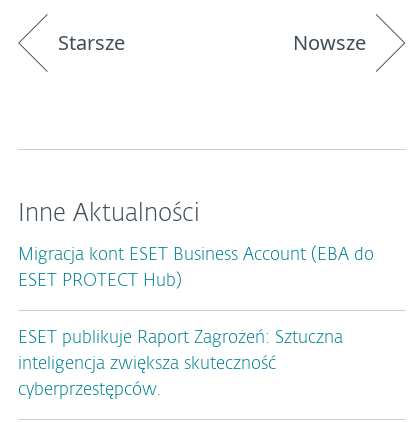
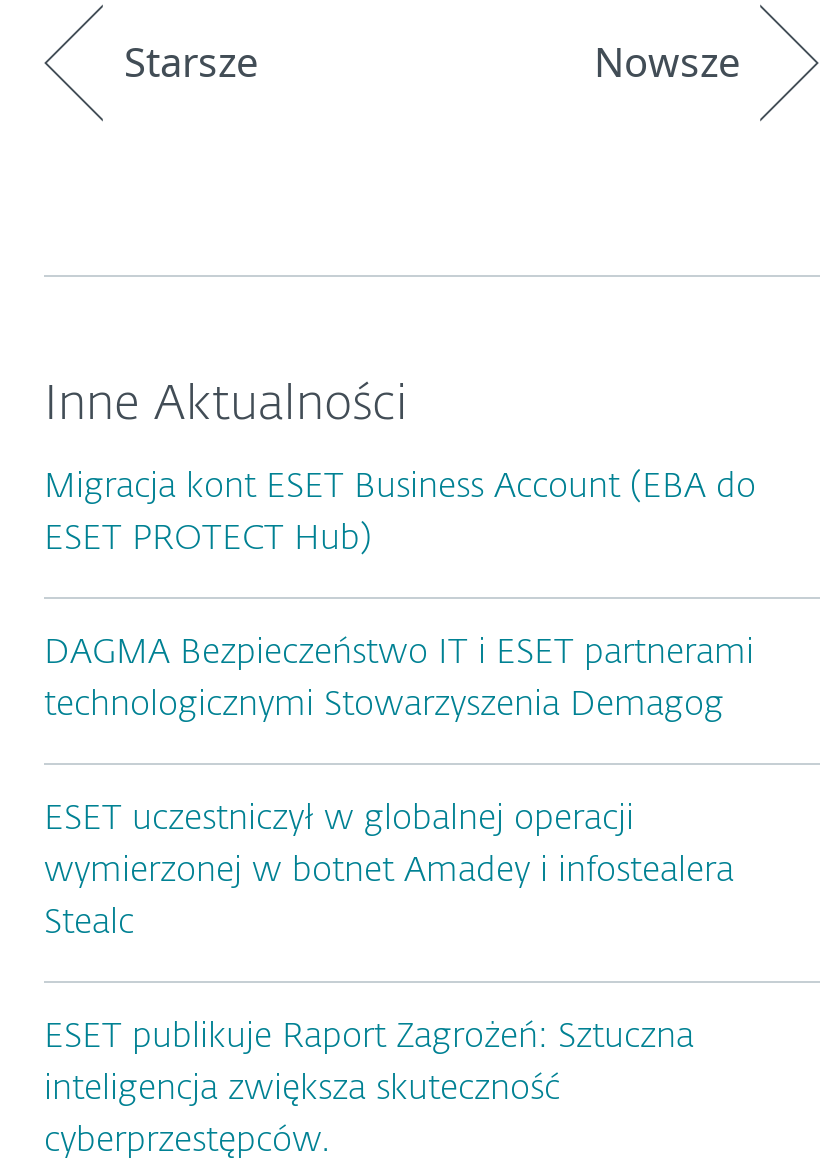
none -> [44,637,754,941] DAGMA Bezpieczeństwo IT i ESET partnerami | technologicznymi Stowarzyszenia Demagog | ESET uczestniczył w globalnej operacji | wymierzonej w botnet Amadey i infostealera | Stealc

